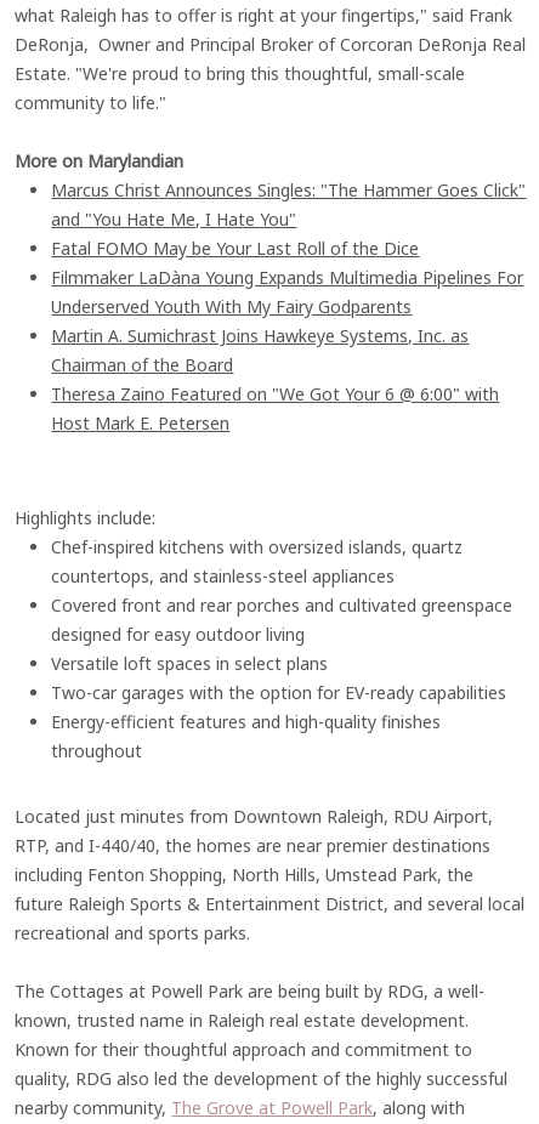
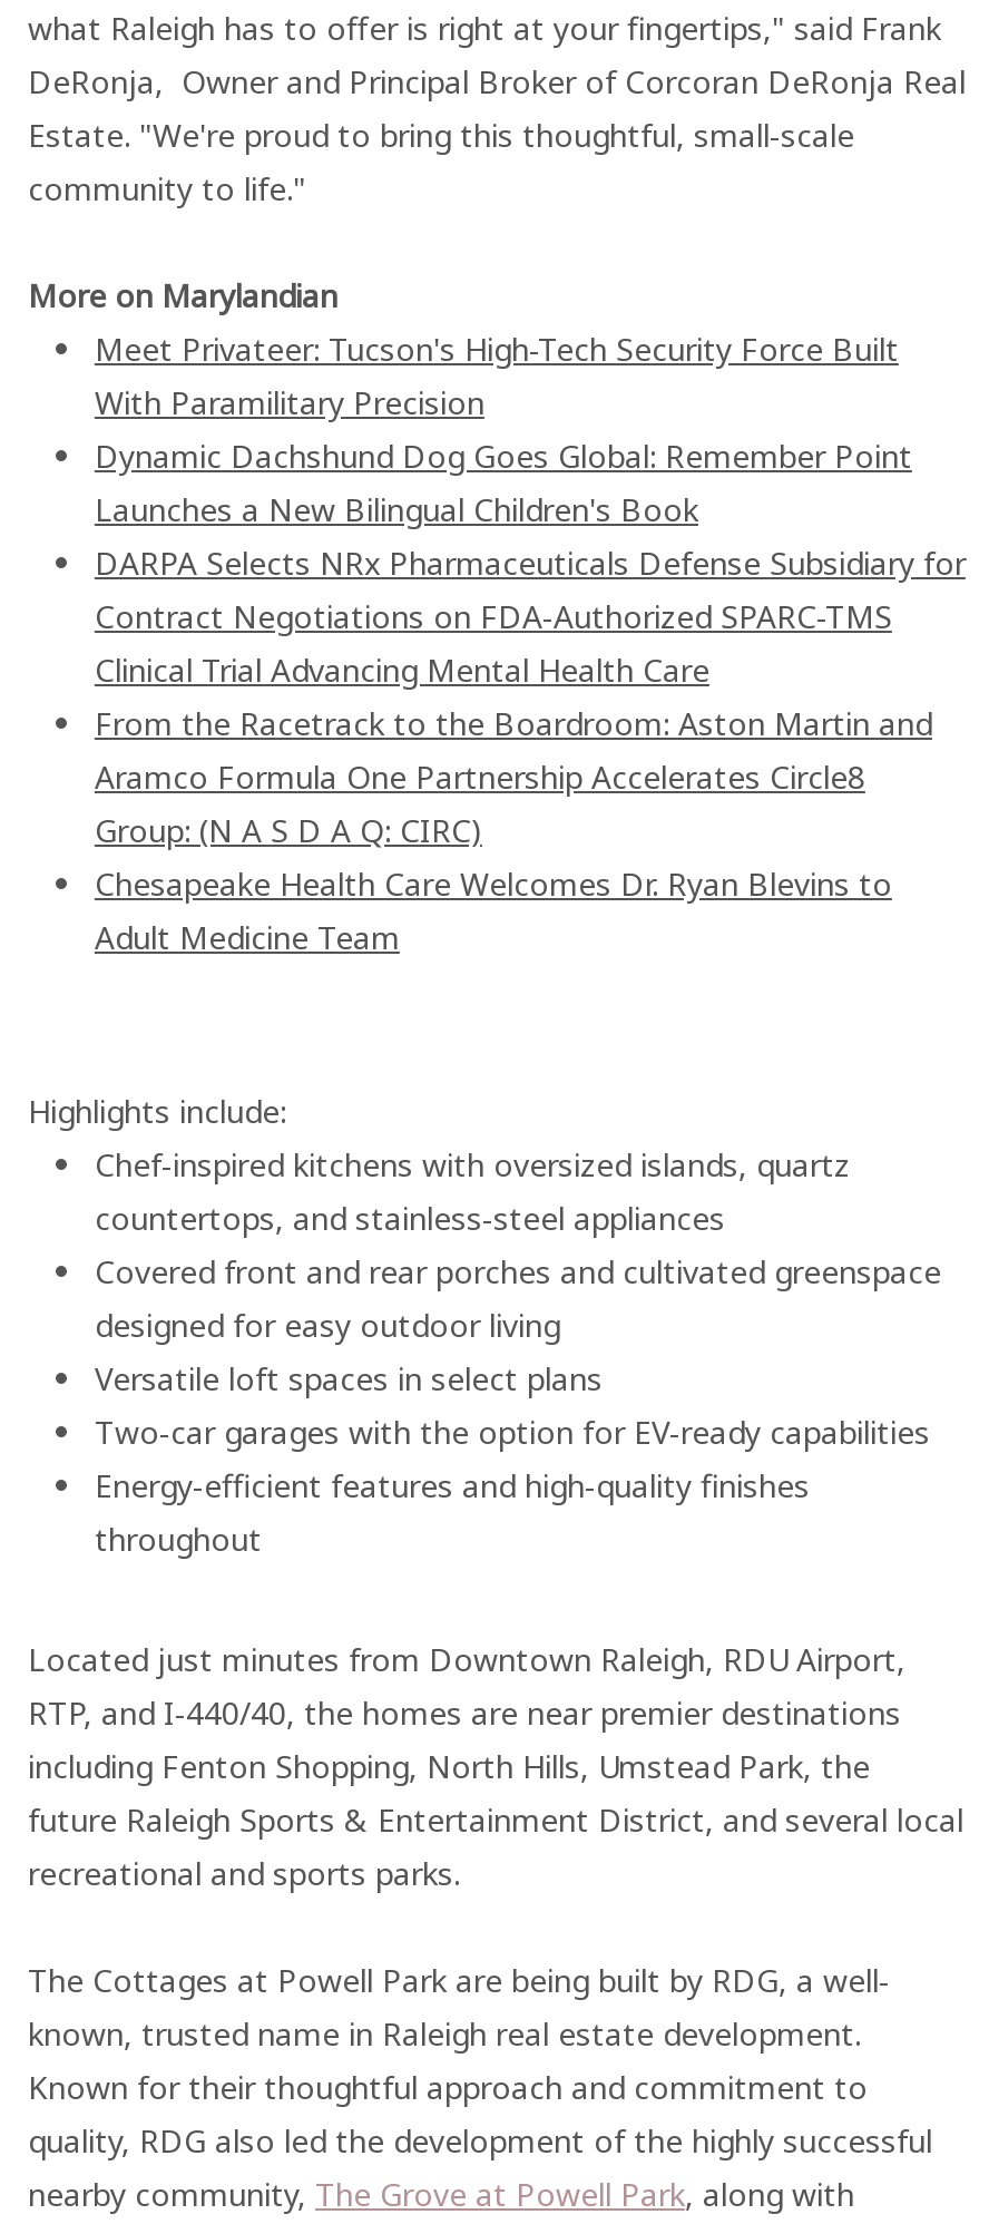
[51,178,526,435] Marcus Christ Announces Singles: "The Hammer Goes Click" | and "You Hate Me, I Hate You" | Fatal FOMO May be Your Last Roll of the Dice | Filmmaker LaDàna Young Expands Multimedia Pipelines For | Underserved Youth With My Fairy Godparents | Martin A. Sumichrast Joins Hawkeye Systems, Inc. as | Chairman of the Board | Theresa Zaino Featured on "We Got Your 6 @ 6:00" with | Host Mark E. Petersen -> [94,328,965,958] Meet Privateer: Tucson's High-Tech Security Force Built | With Paramilitary Precision | Dynamic Dachshund Dog Goes Global: Remember Point | Launches a New Bilingual Children's Book | DARPA Selects NRx Pharmaceuticals Defense Subsidiary for | Contract Negotiations on FDA-Authorized SPARC-TMS | Clinical Trial Advancing Mental Health Care | From the Racetrack to the Boardroom: Aston Martin and | Aramco Formula One Partnership Accelerates Circle8 | Group: (N A S D A Q: CIRC) | Chesapeake Health Care Welcomes Dr. Ryan Blevins to | Adult Medicine Team

